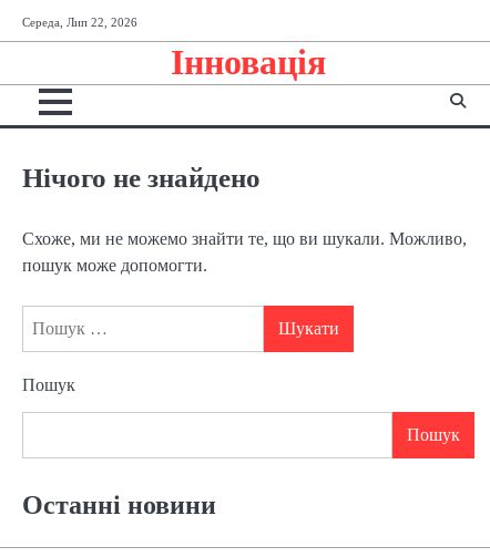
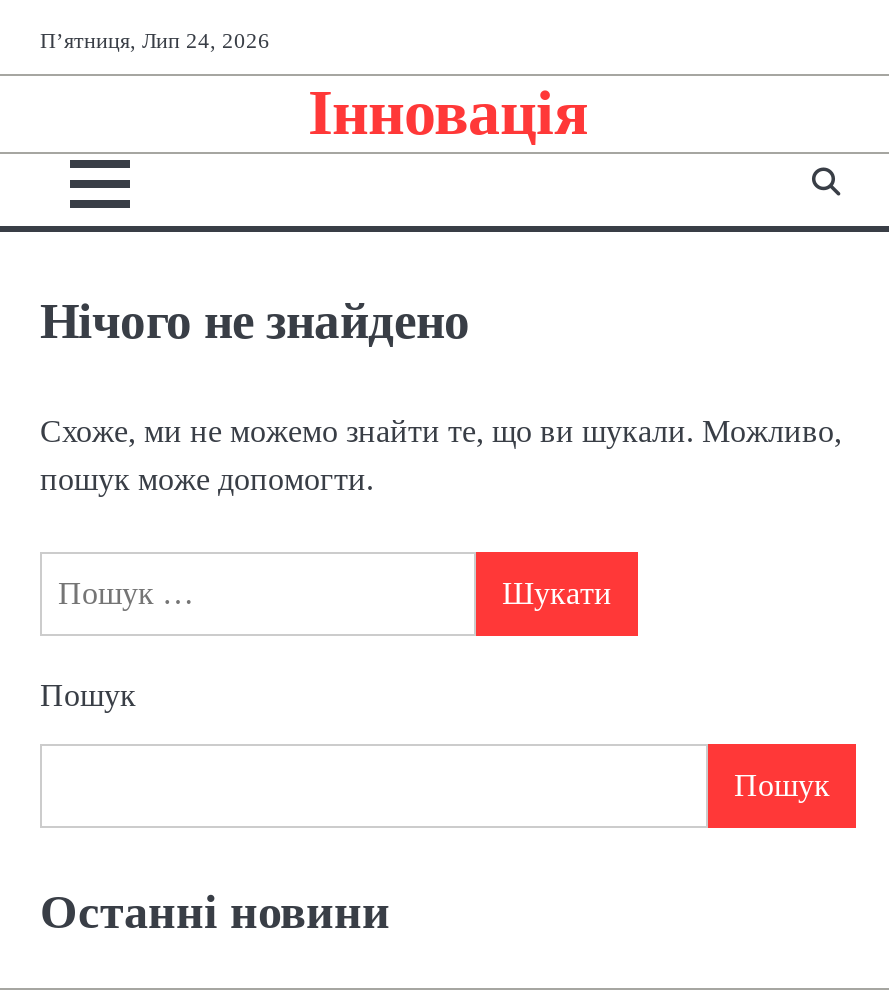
[22,16,137,29] Середа, Лип 22, 2026 -> [40,28,270,52] П’ятниця, Лип 24, 2026

